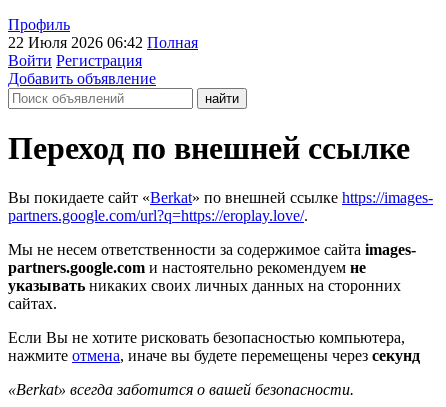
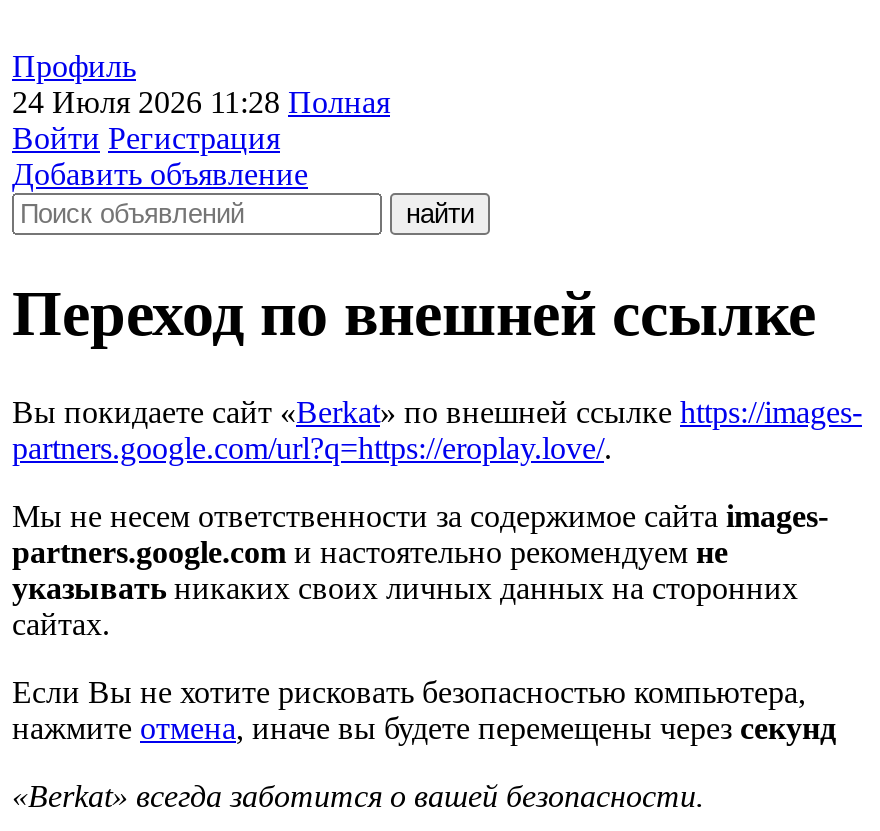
[8,34,198,51] 22 Июля 2026 06:42 Полная -> [12,85,390,119] 24 Июля 2026 11:28 Полная

